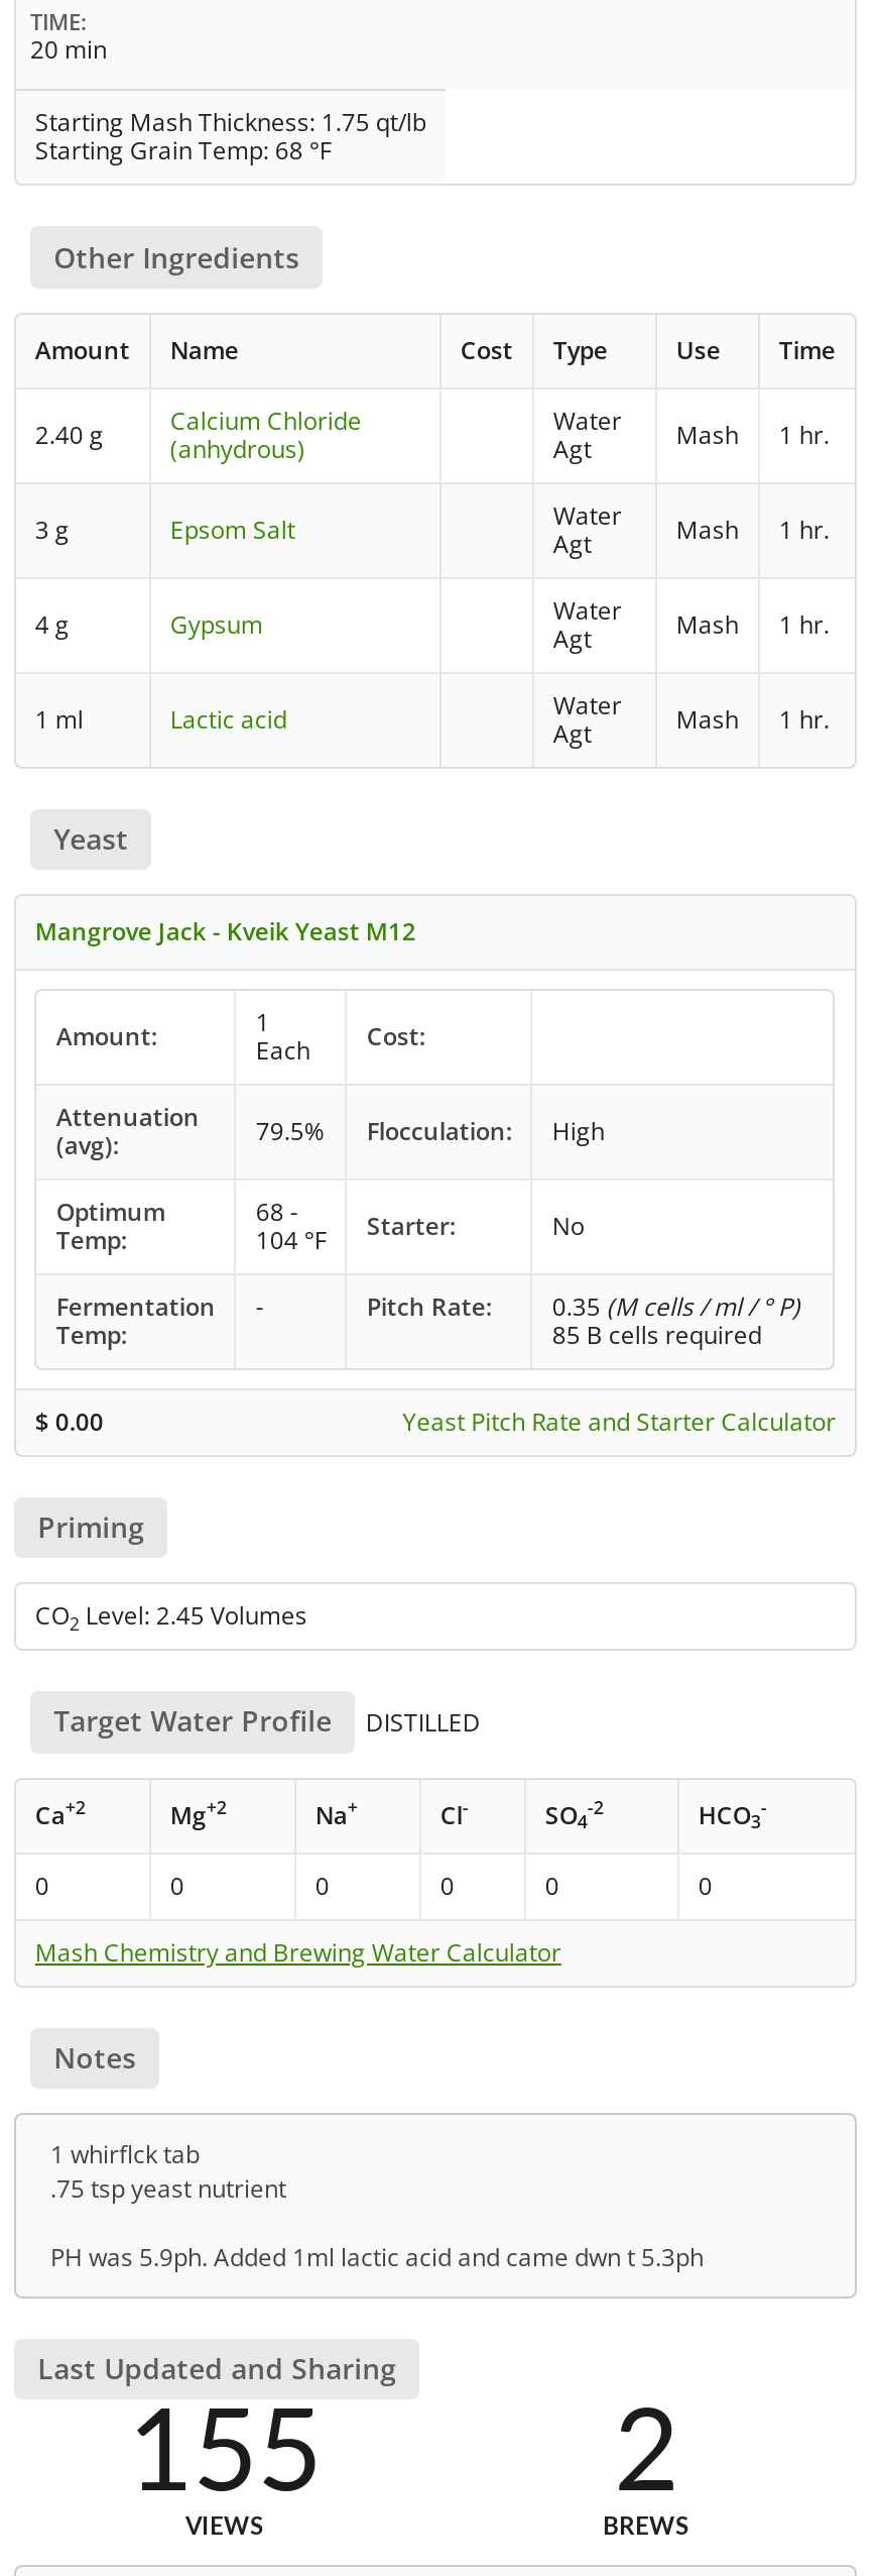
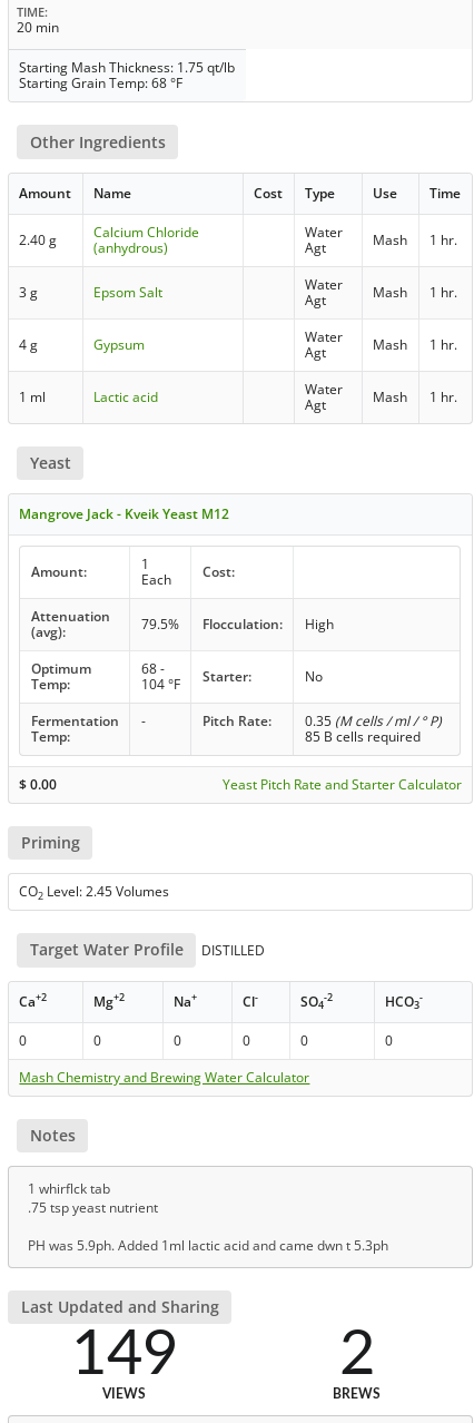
[128,2400,322,2513] 155 -> [71,1324,177,1386] 149

